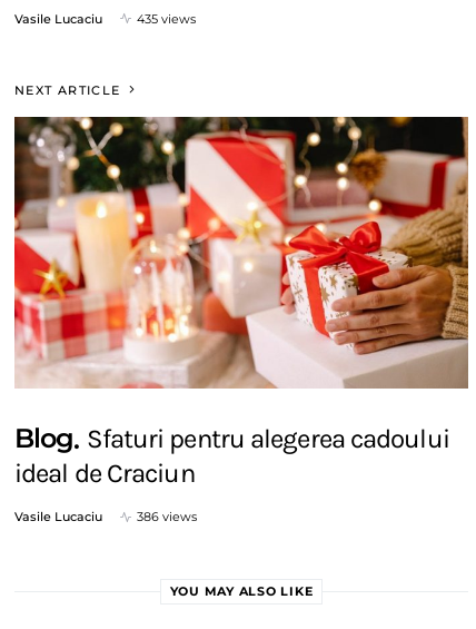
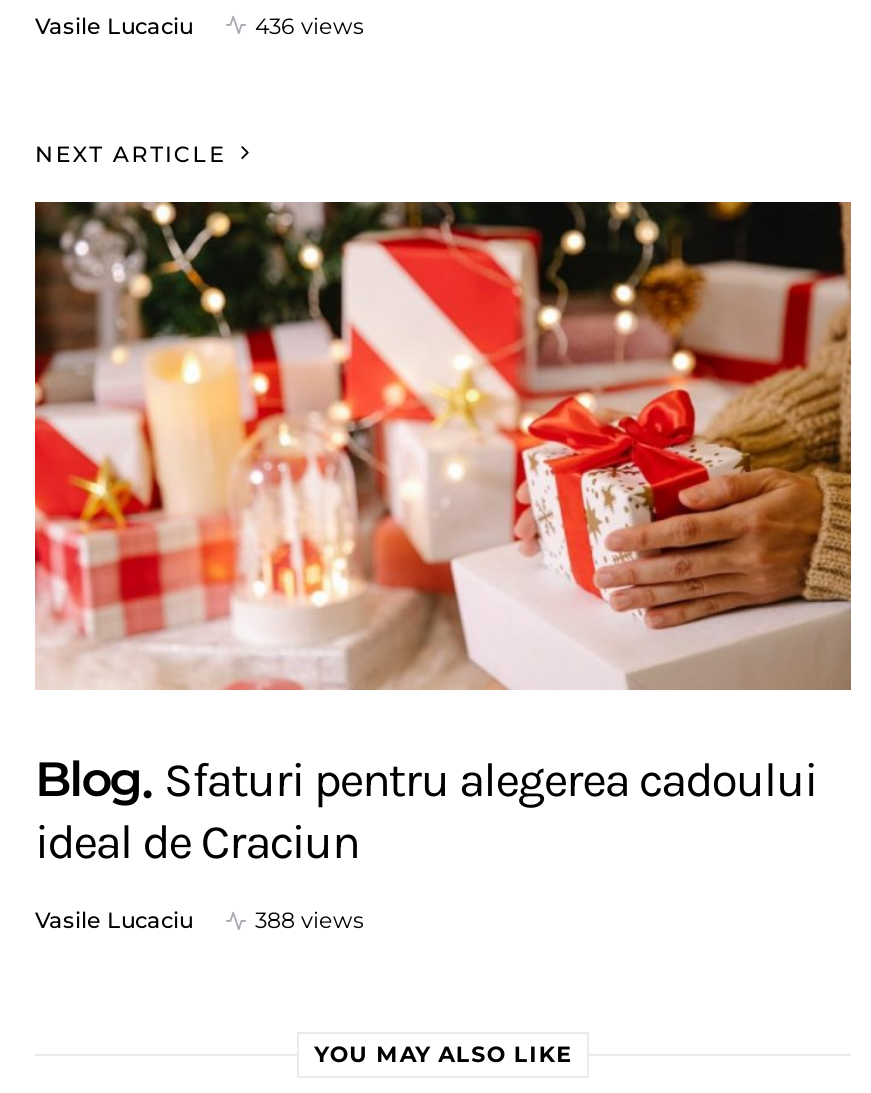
[137,11,196,26] 435 views -> [255,11,363,39] 436 views
[137,509,197,525] 386 views -> [255,906,363,934] 388 views

